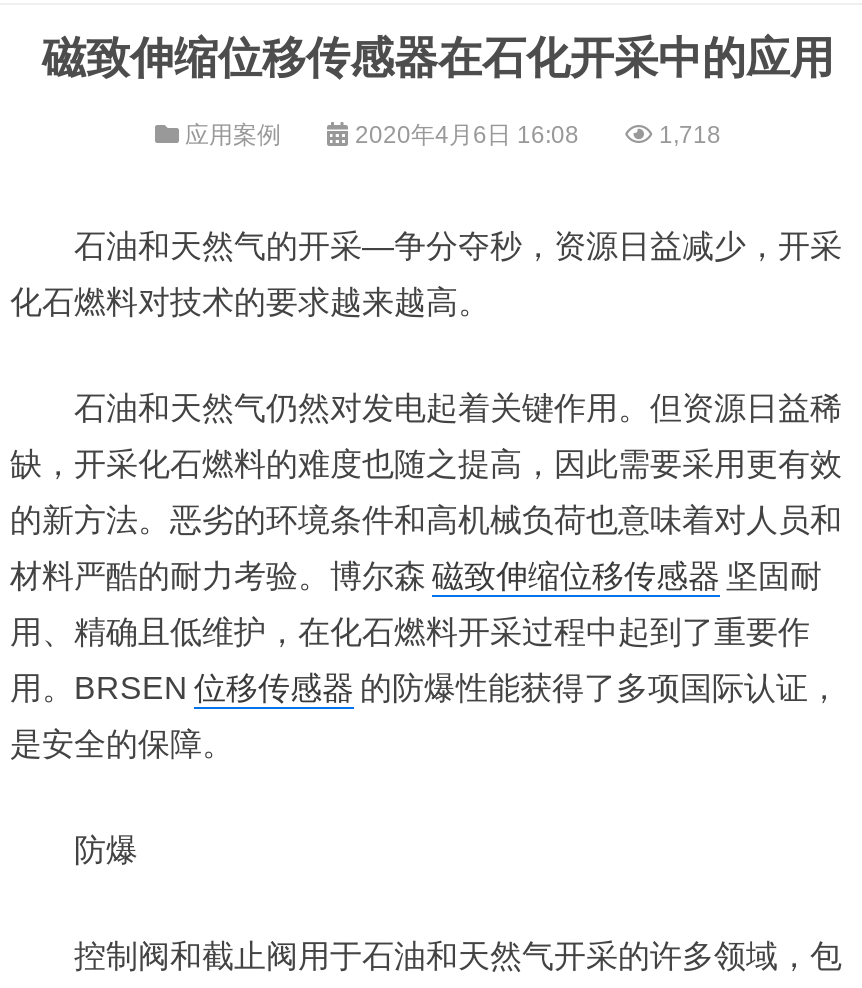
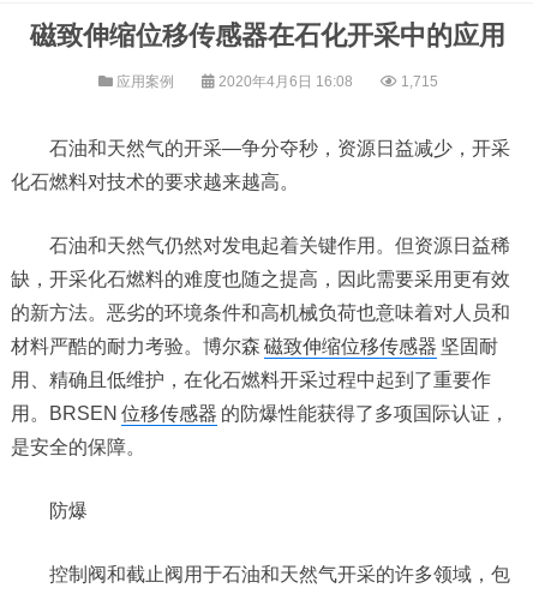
[653,121,721,149] 1,718 -> [397,73,438,90] 1,715

